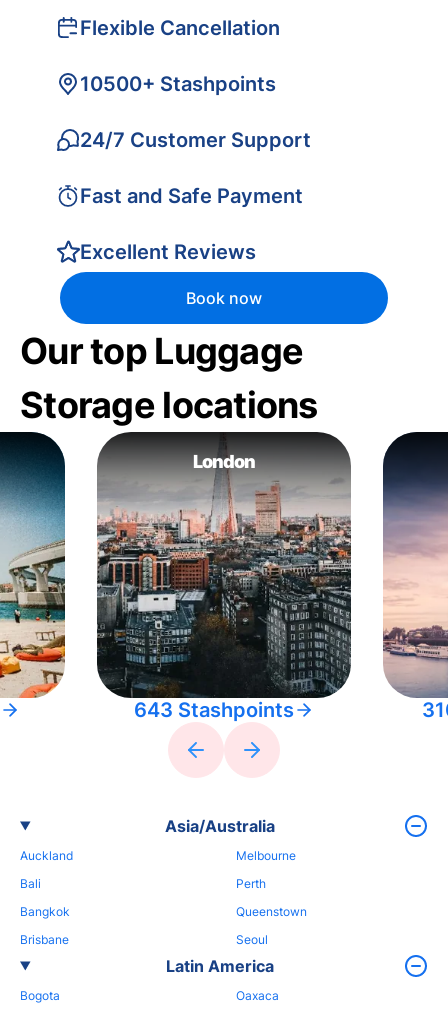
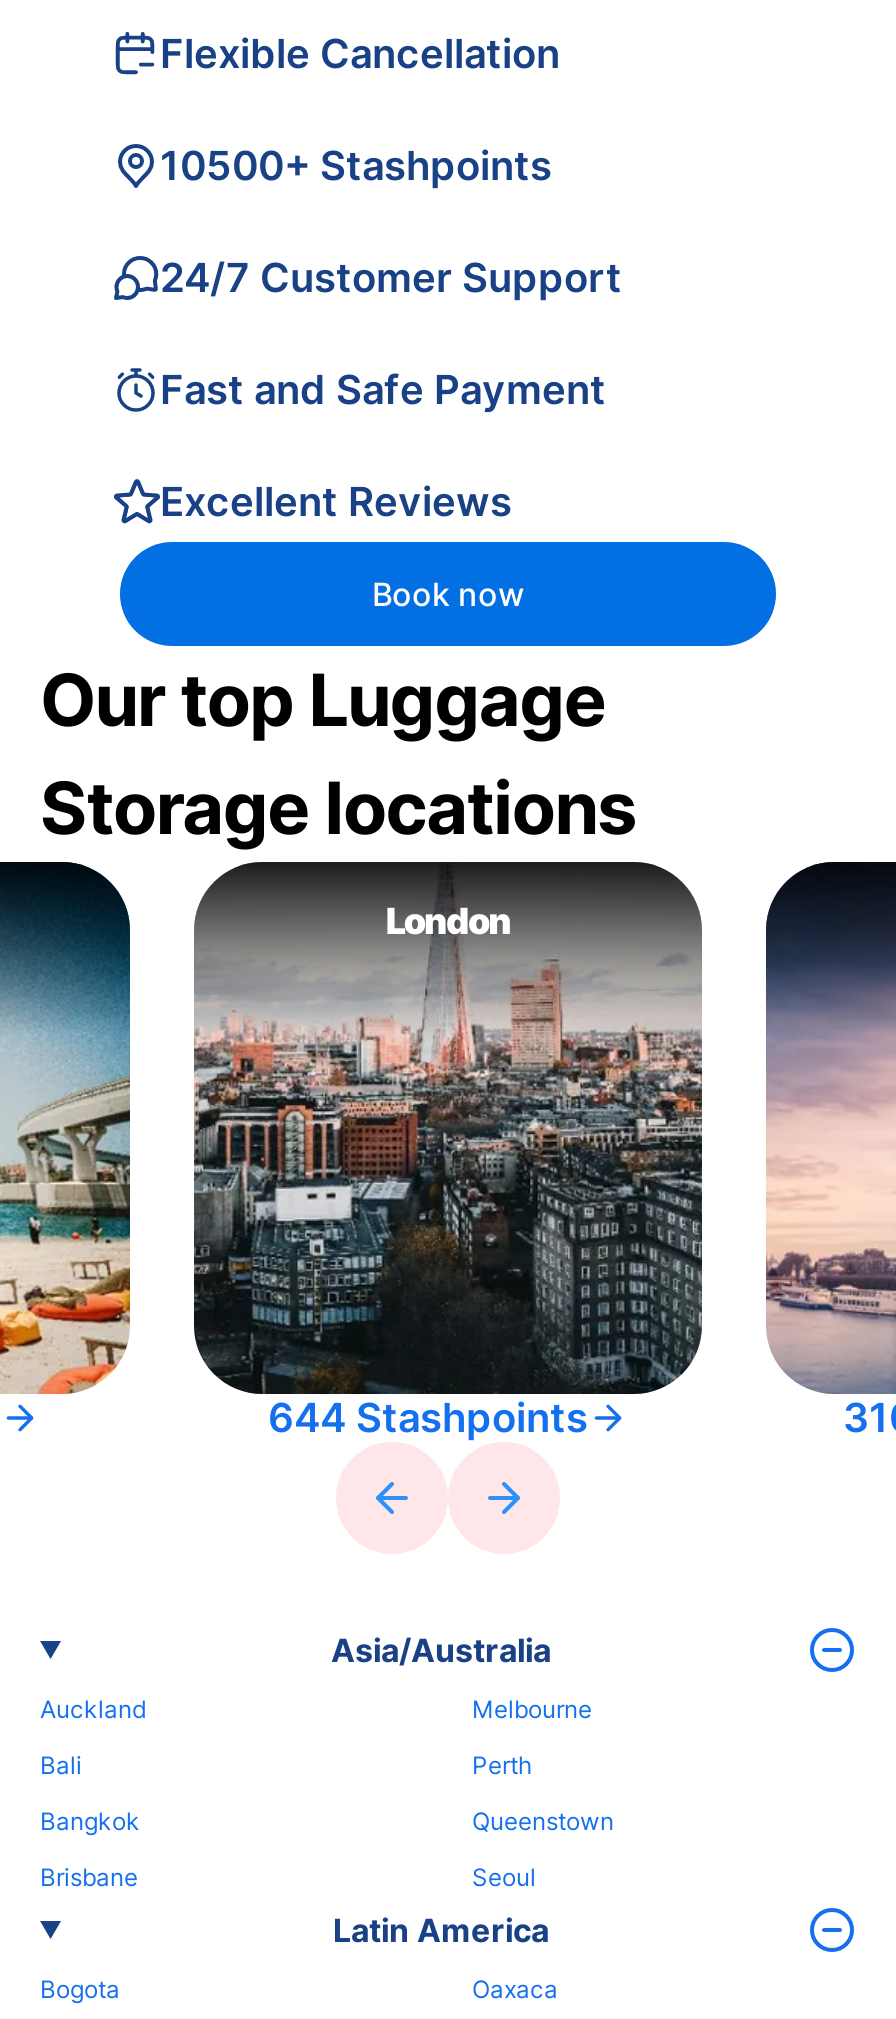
[134,698,294,722] 643 Stashpoints -> [268,1394,588,1442] 644 Stashpoints

